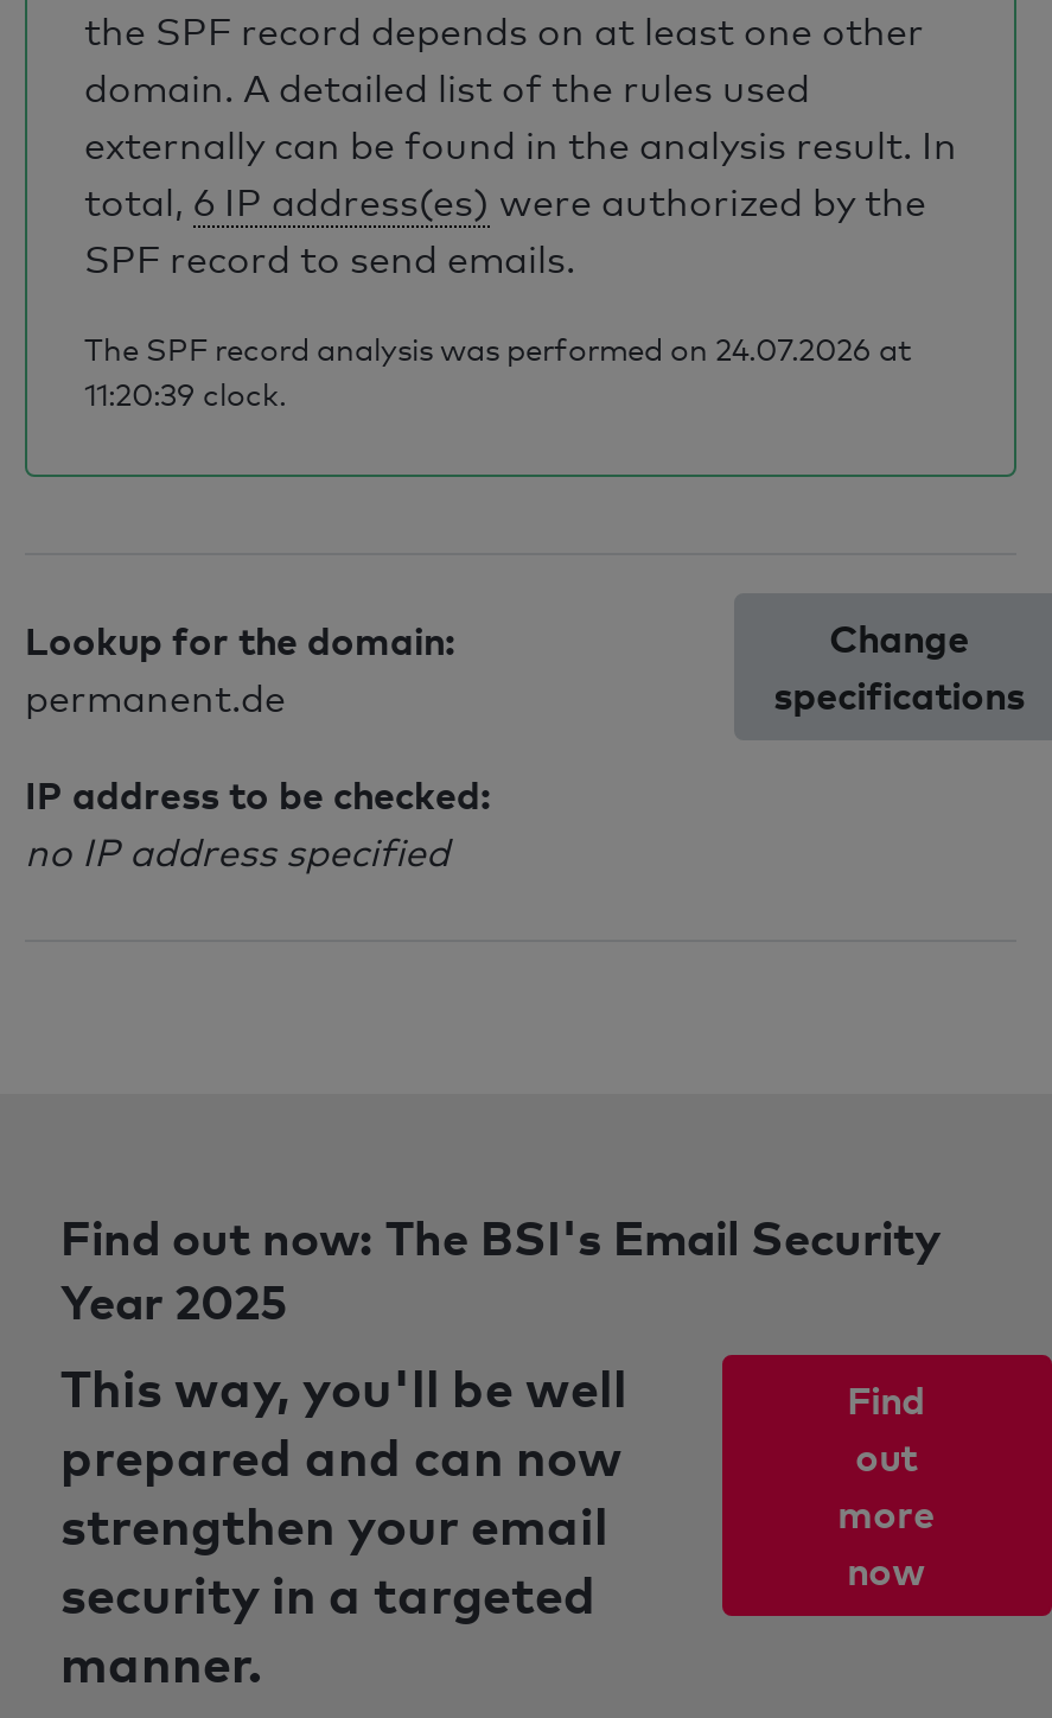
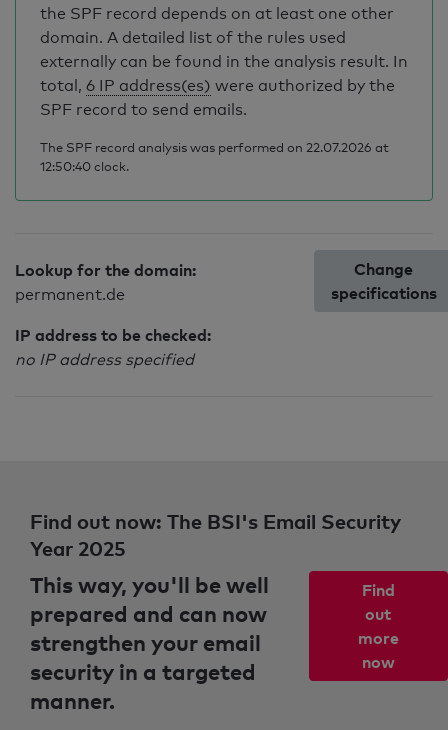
[84,330,912,368] The SPF record analysis was performed on 24.07.2026 at -> [40,139,389,155] The SPF record analysis was performed on 22.07.2026 at
[84,375,286,413] 11:20:39 clock. -> [40,158,129,174] 12:50:40 clock.

